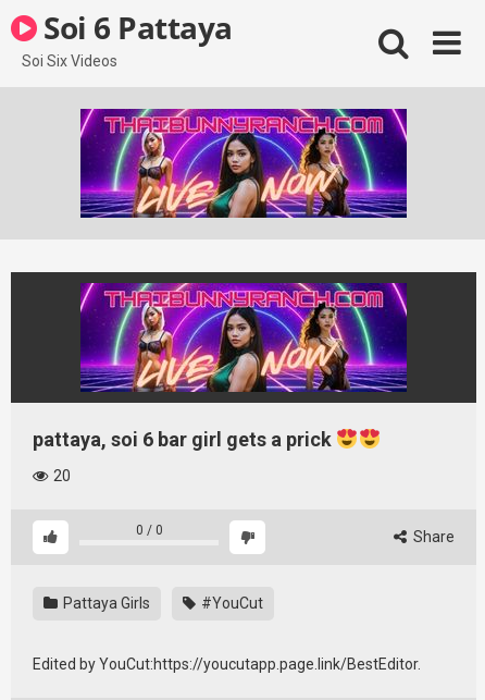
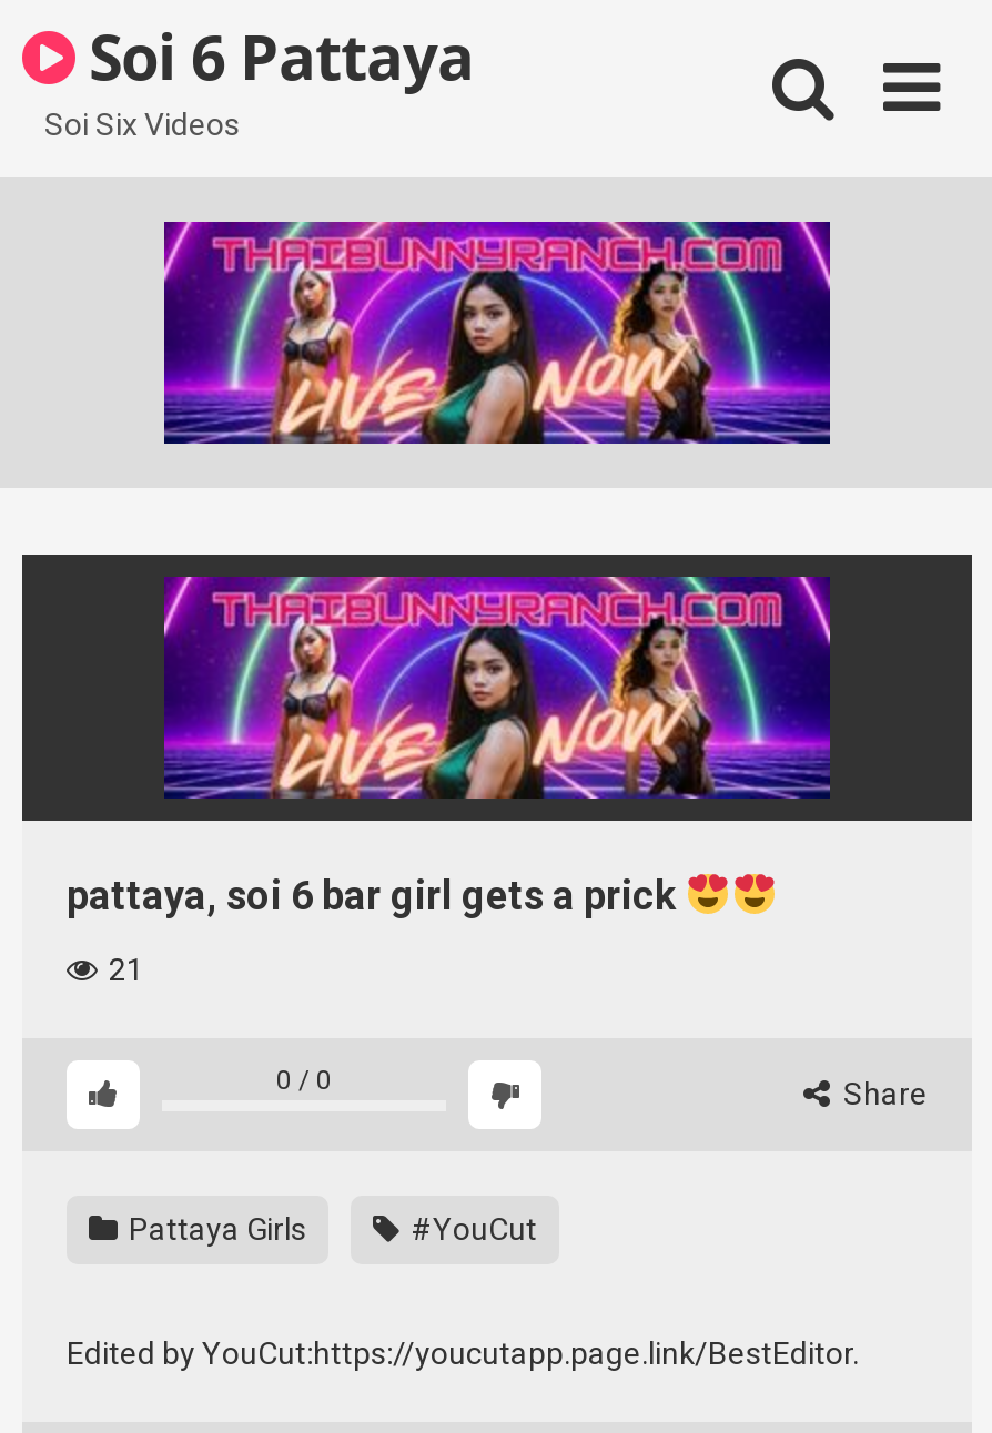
[50,467,71,484] 20 -> [102,952,144,987] 21

